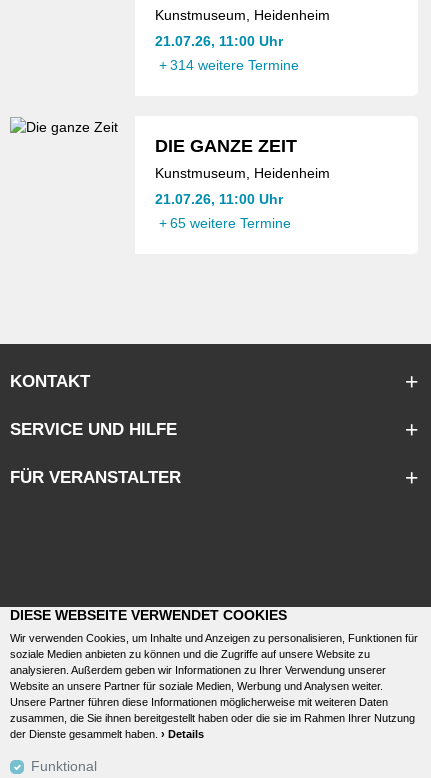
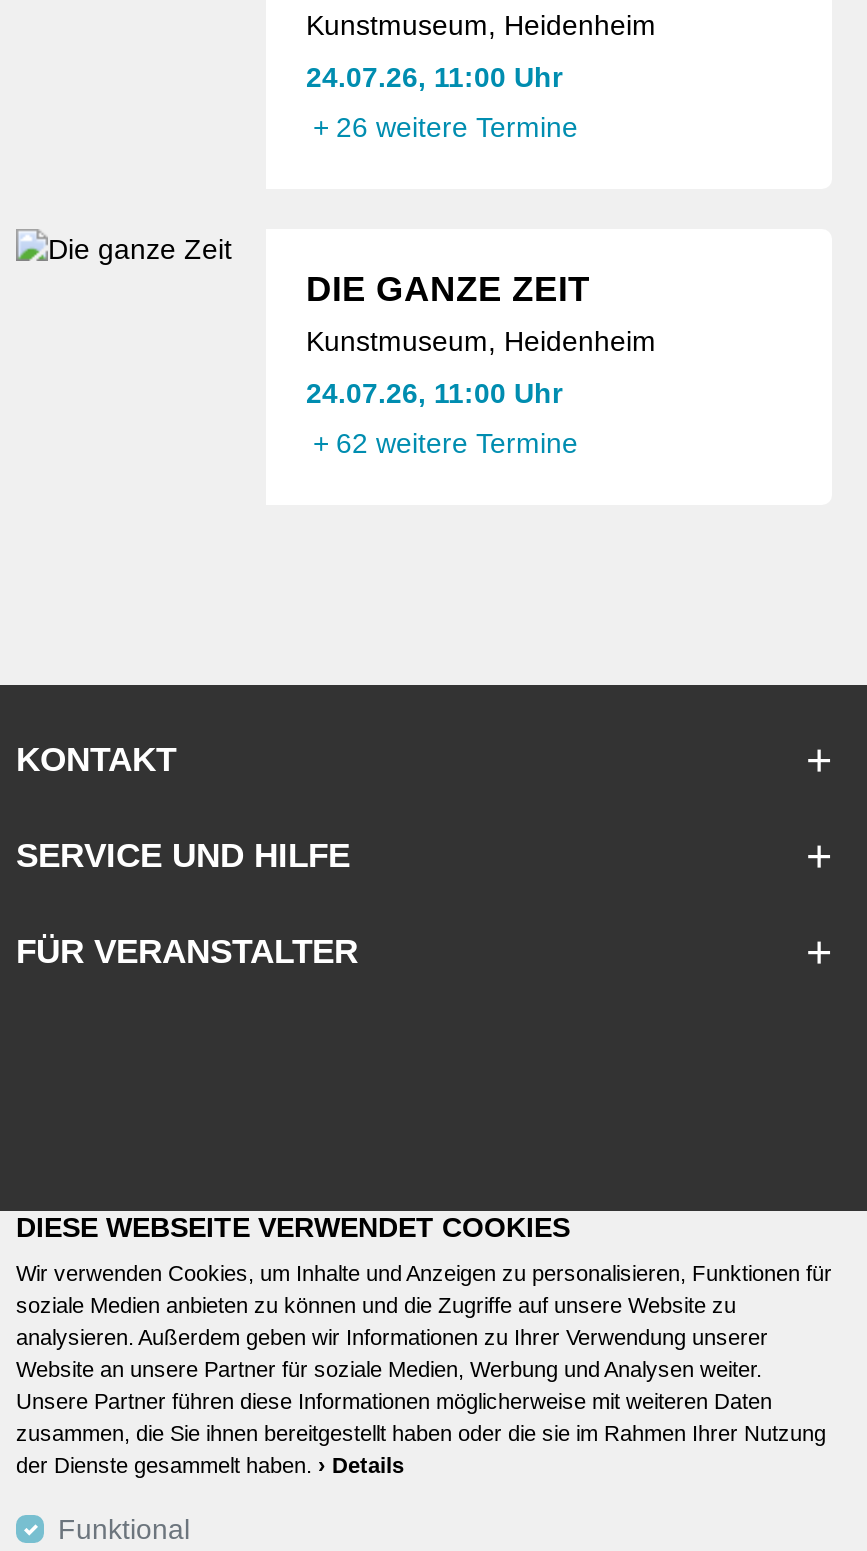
[155,32,283,48] 21.07.26, 11:00 Uhr -> [306,61,562,93] 24.07.26, 11:00 Uhr
[158,57,299,73] + 314 weitere Termine -> [313,110,578,142] + 26 weitere Termine
[155,190,283,206] 21.07.26, 11:00 Uhr -> [306,377,562,409] 24.07.26, 11:00 Uhr
[158,215,291,231] + 65 weitere Termine -> [313,426,578,458] + 62 weitere Termine

